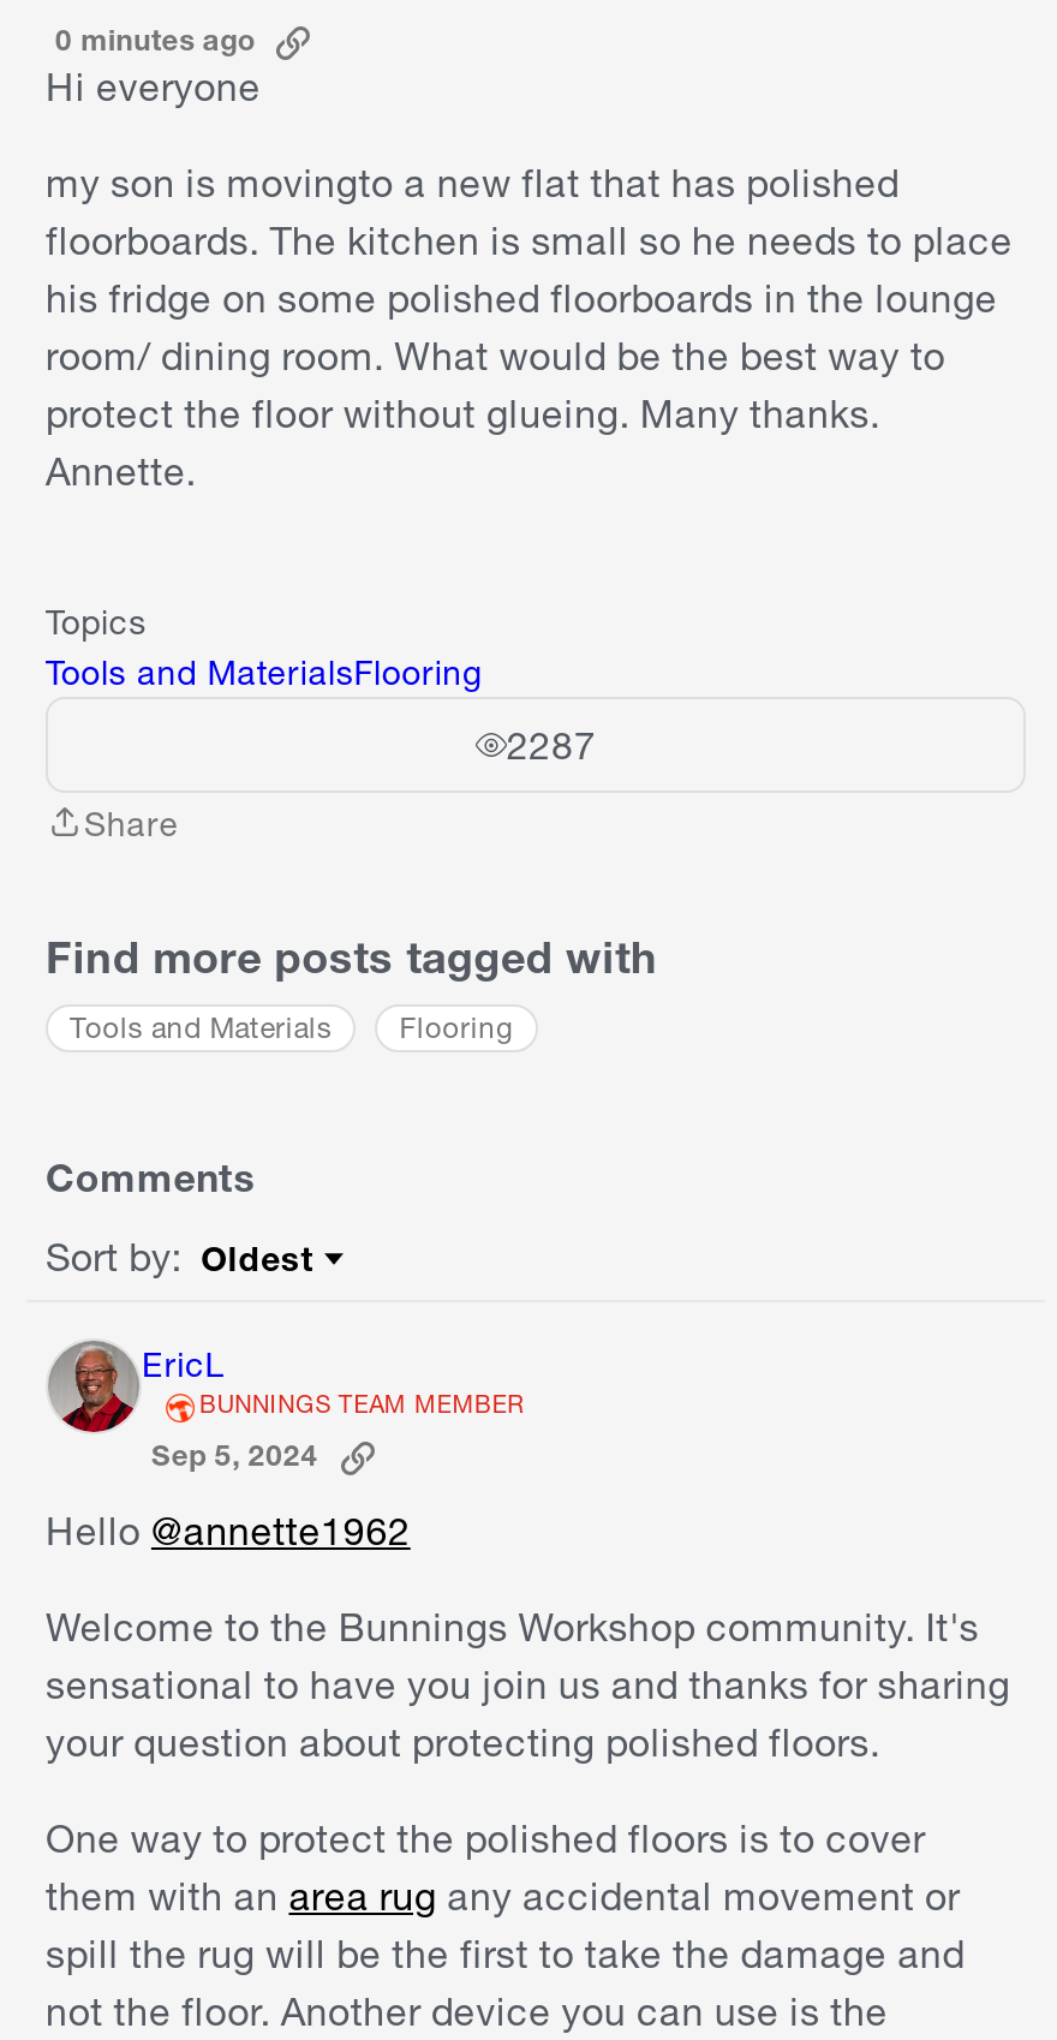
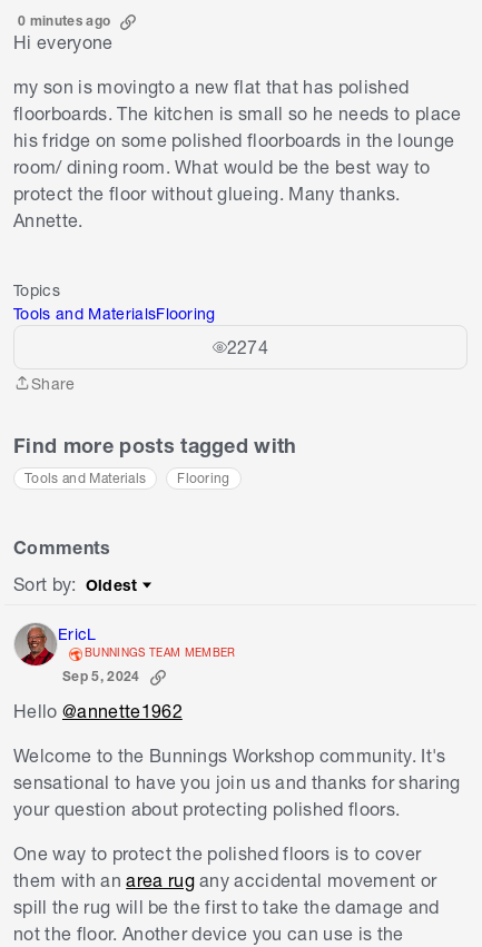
[506,722,596,767] 2287 -> [227,337,268,358] 2274

